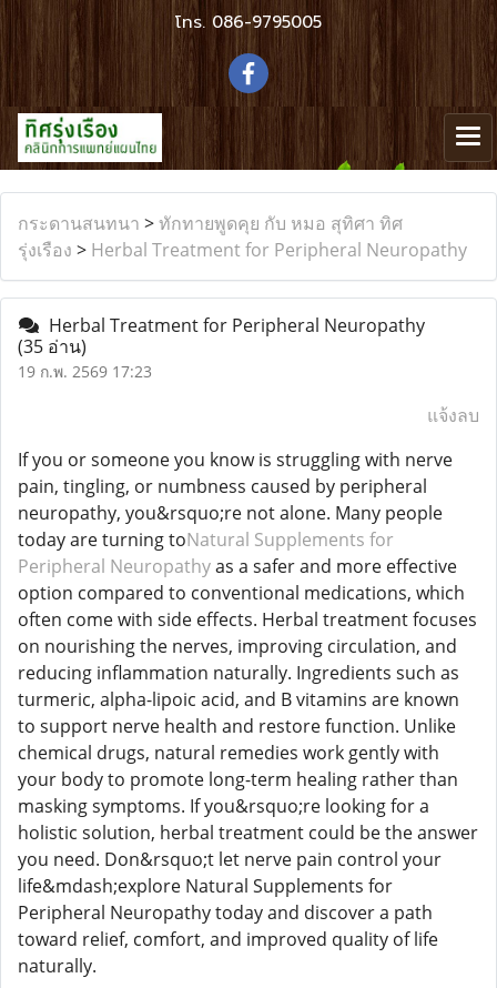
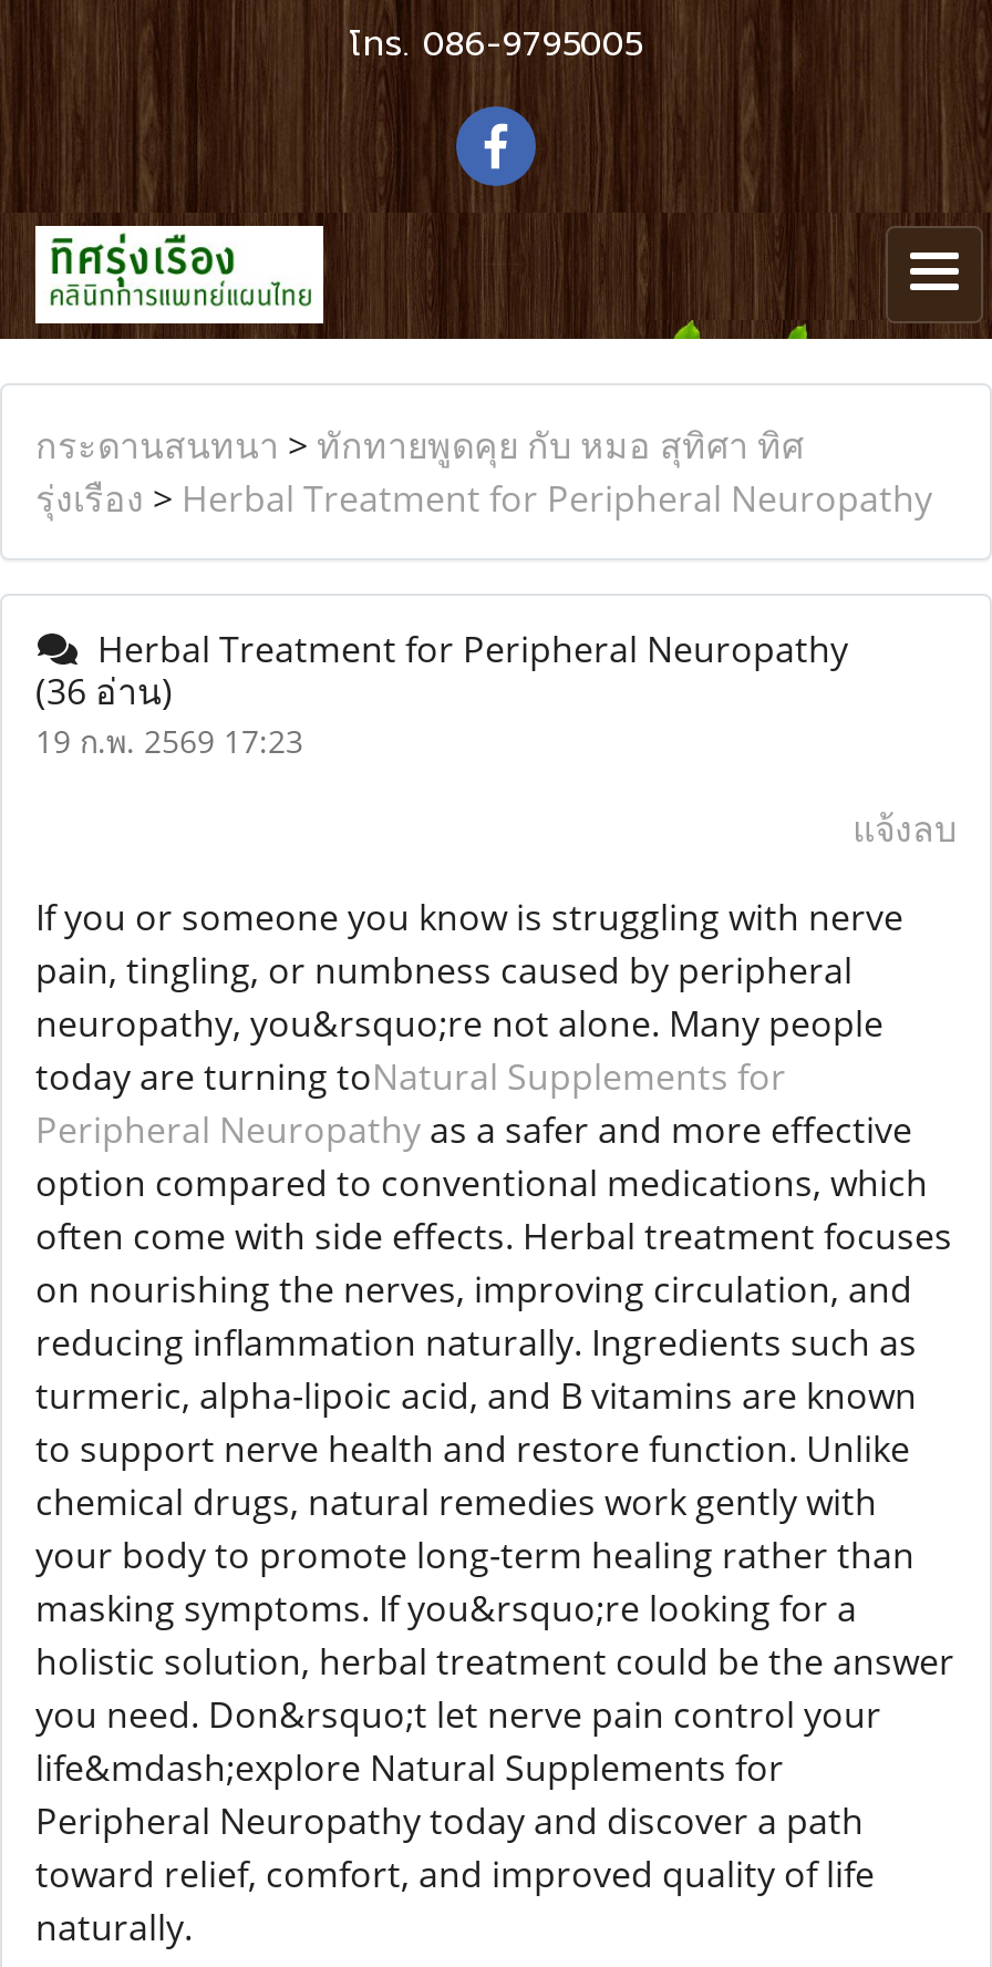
[18,334,87,359] (35 อ่าน) -> [35,667,173,715] (36 อ่าน)

